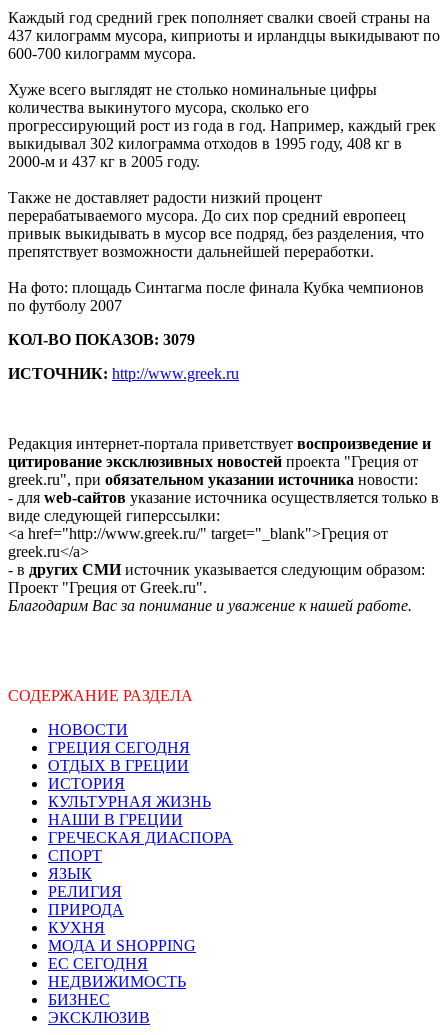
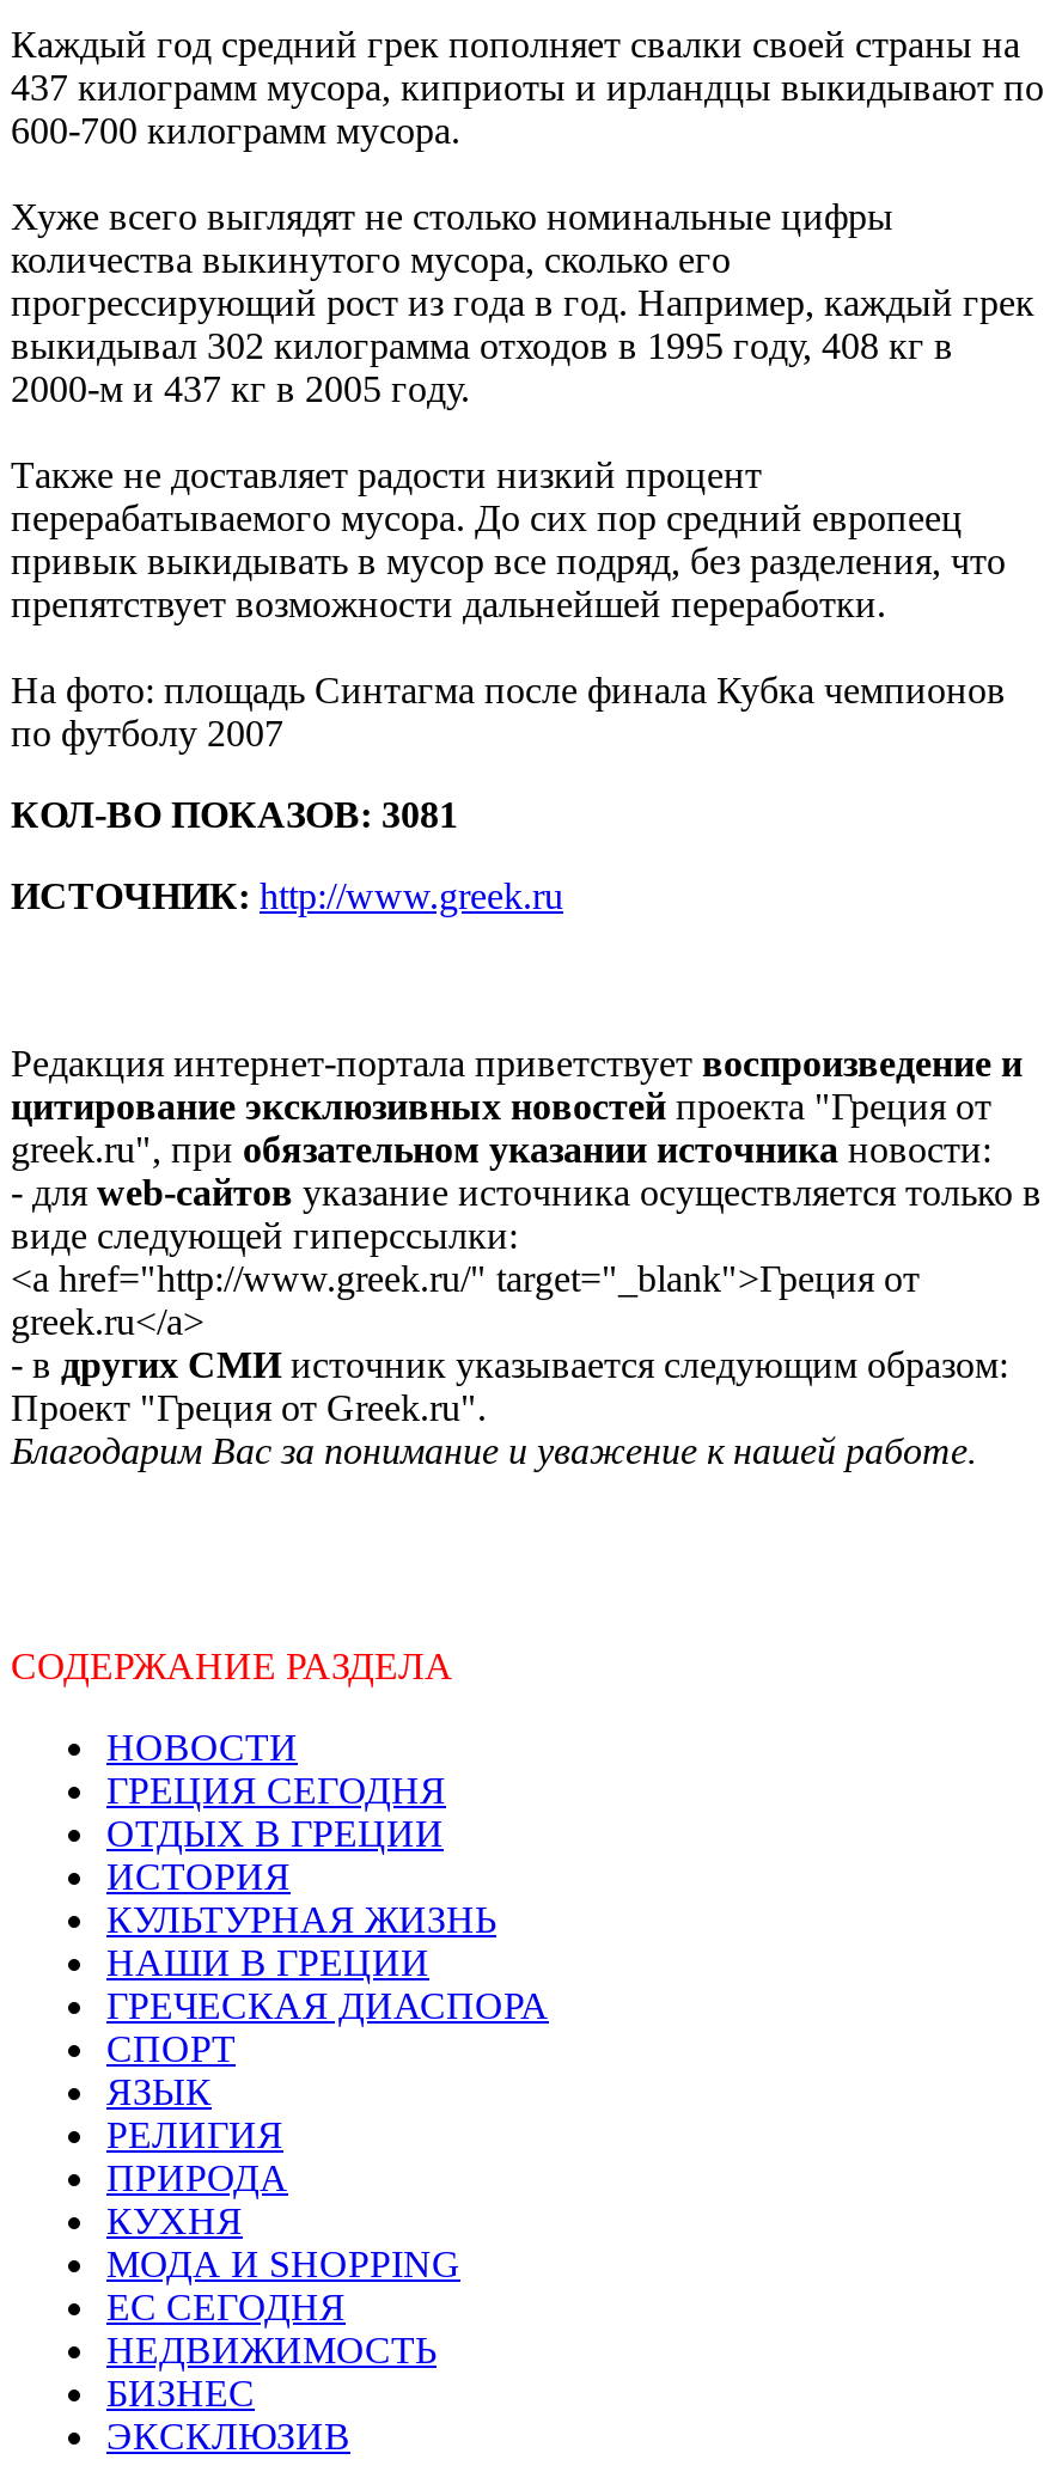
[8,331,195,348] КОЛ-ВО ПОКАЗОВ: 3079 -> [11,795,458,835] КОЛ-ВО ПОКАЗОВ: 3081

